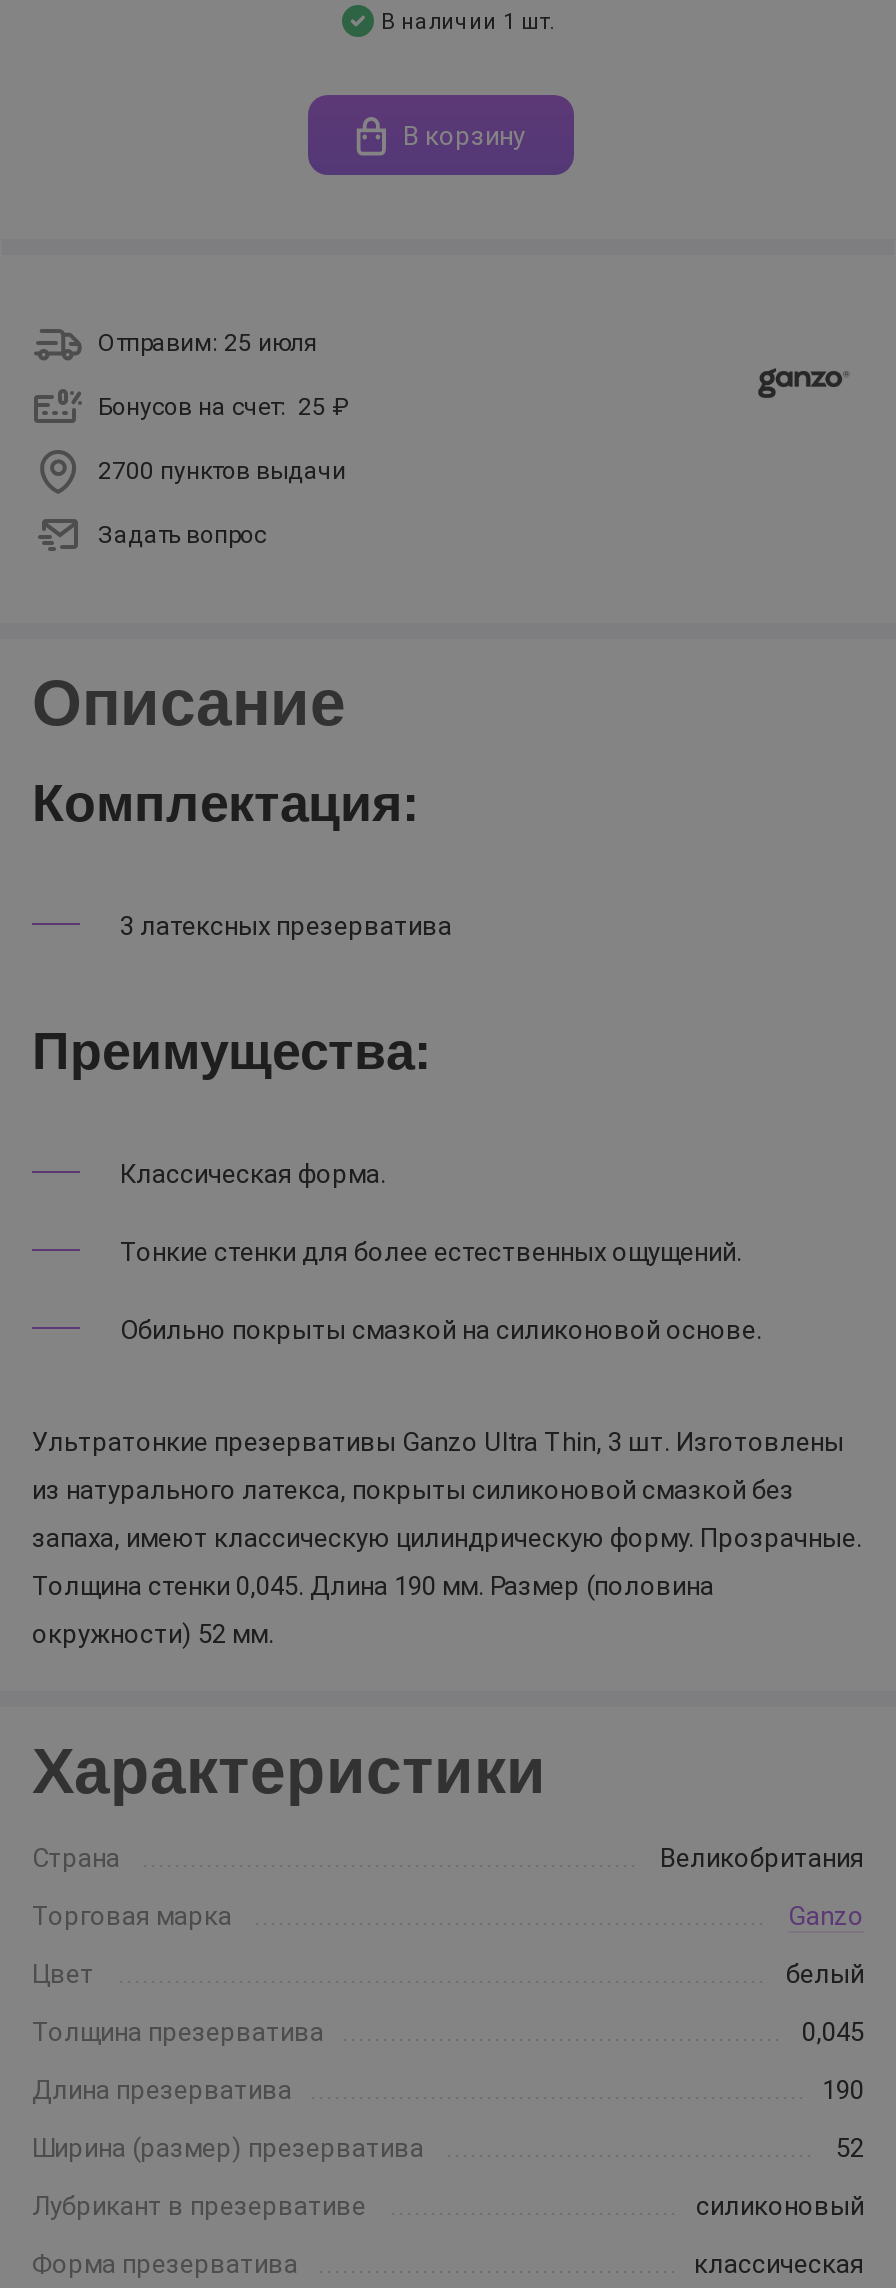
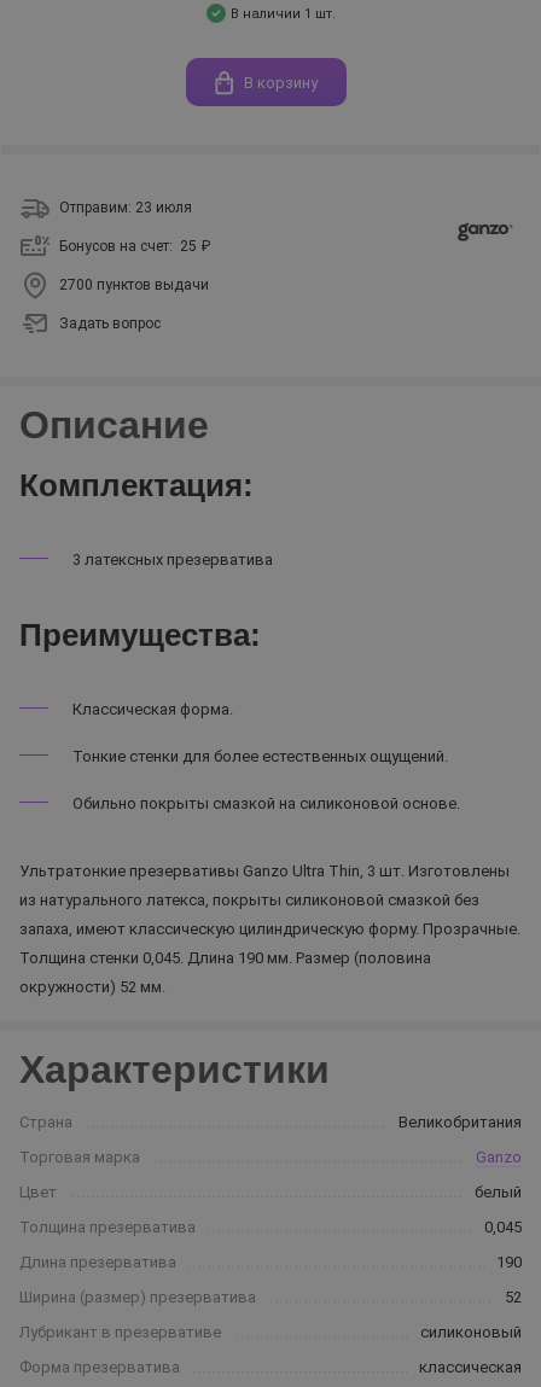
[98,329,318,357] Отправим: 25 июля -> [59,199,192,216] Отправим: 23 июля

